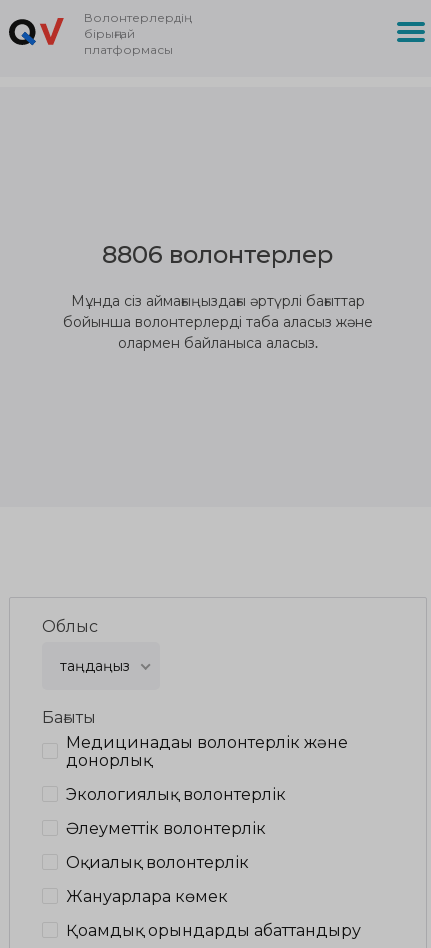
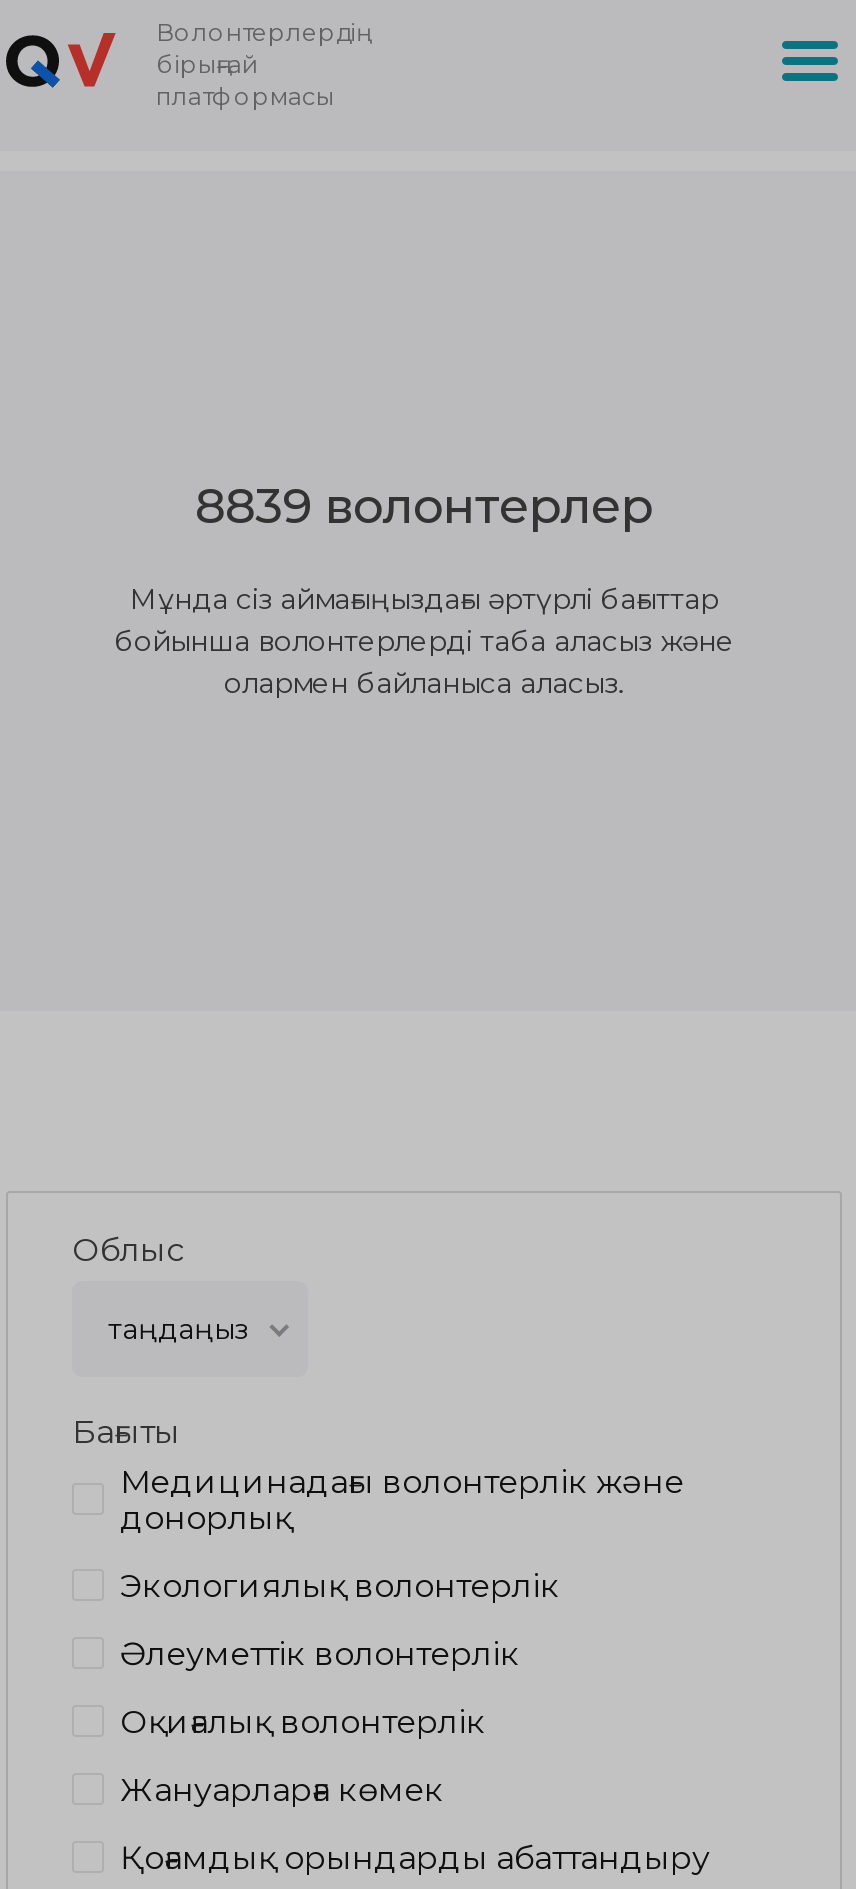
[102,240,333,269] 8806 волонтерлер -> [195,477,653,535] 8839 волонтерлер

